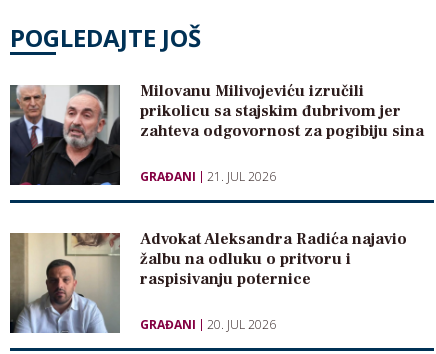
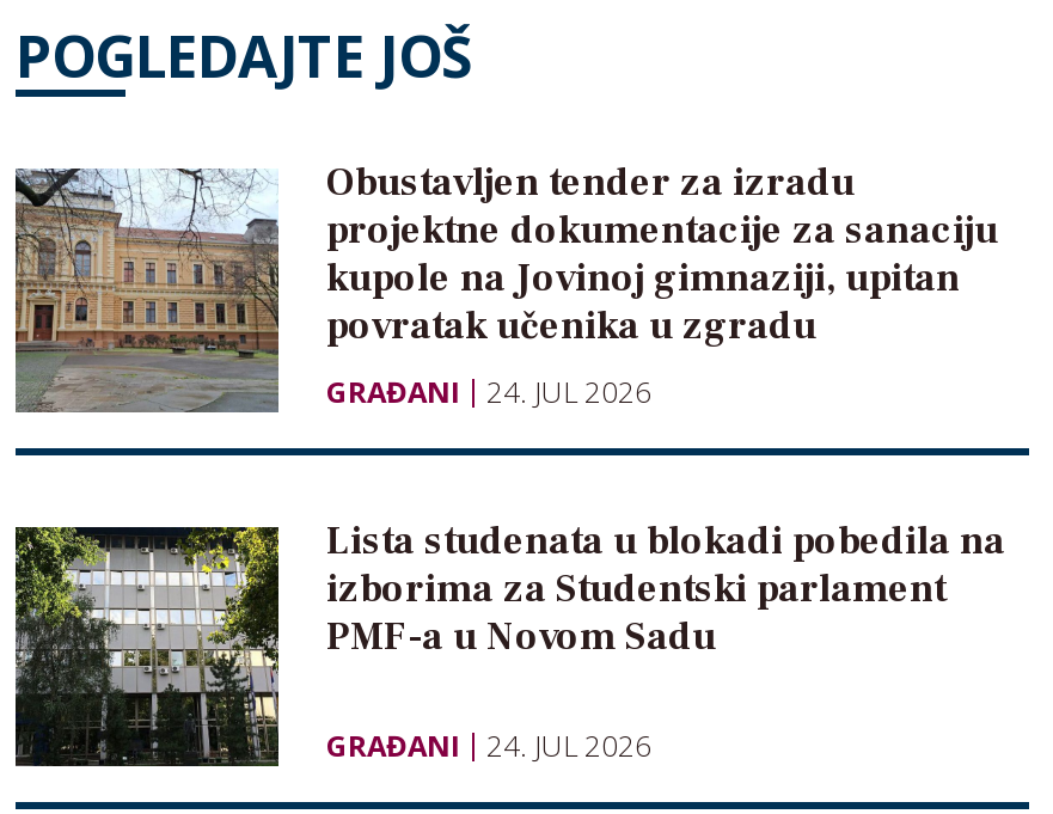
[9,81,424,186] [image] | Milovanu Milivojeviću izručili | prikolicu sa stajskim đubrivom jer | zahteva odgovornost za pogibiju sina -> [13,159,998,415] [image] | Obustavljen tender za izradu | projektne dokumentacije za sanaciju | kupole na Jovinoj gimnaziji, upitan | povratak učenika u zgradu
[140,168,276,185] GRAĐANI 21. JUL 2026 -> [326,372,651,413] GRAĐANI 24. JUL 2026
[9,229,407,334] [image] | Advokat Aleksandra Radića najavio | žalbu na odluku o pritvoru i | raspisivanju poternice -> [13,518,1005,769] [image] | Lista studenata u blokadi pobedila na | izborima za Studentski parlament | PMF-a u Novom Sadu
[140,316,276,333] GRAĐANI 20. JUL 2026 -> [326,726,651,767] GRAĐANI 24. JUL 2026

